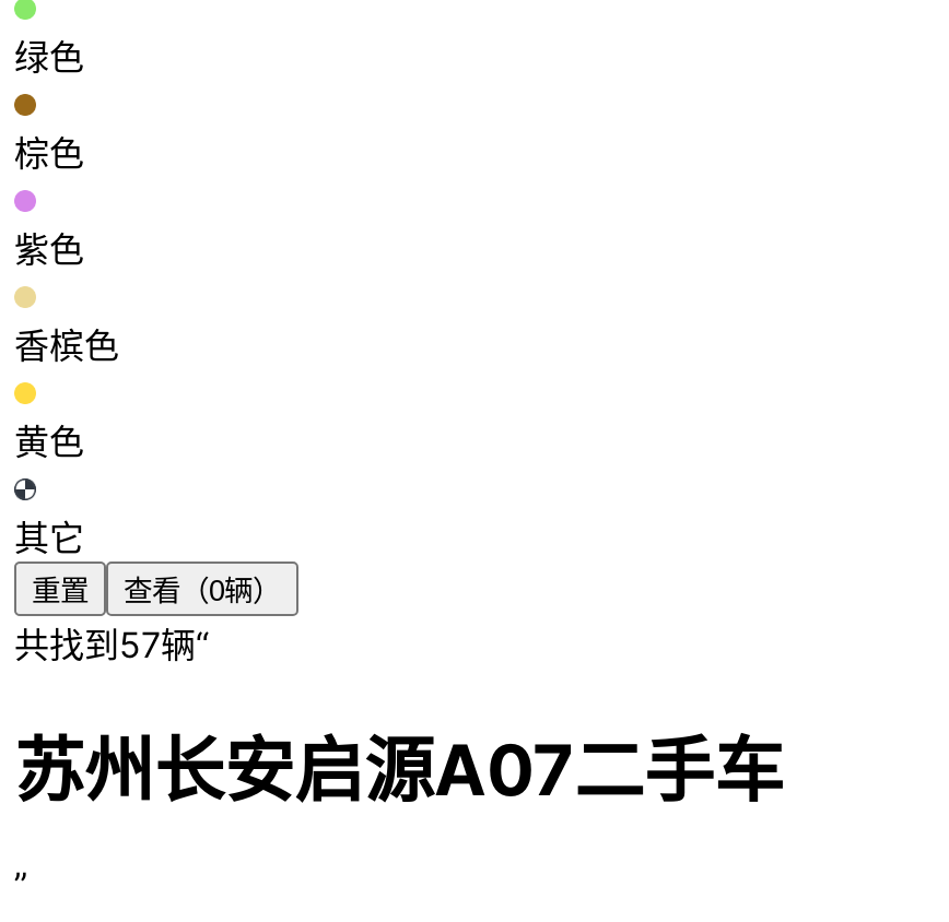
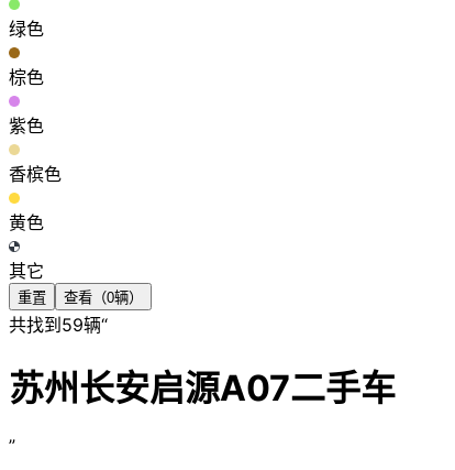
[14,623,209,666] 共找到57辆“ -> [9,314,108,336] 共找到59辆“

